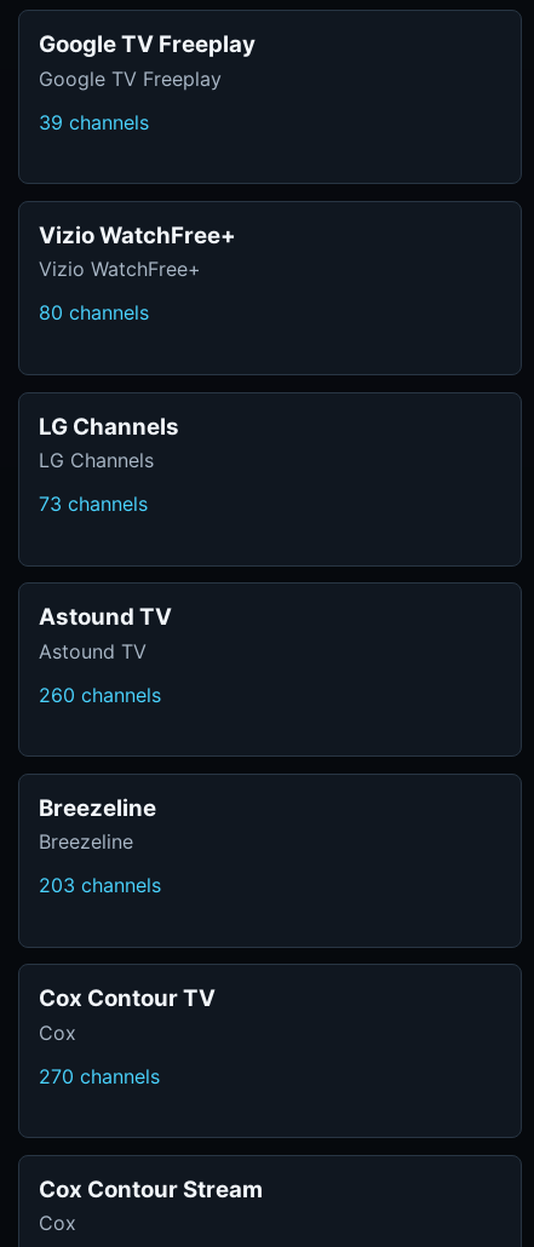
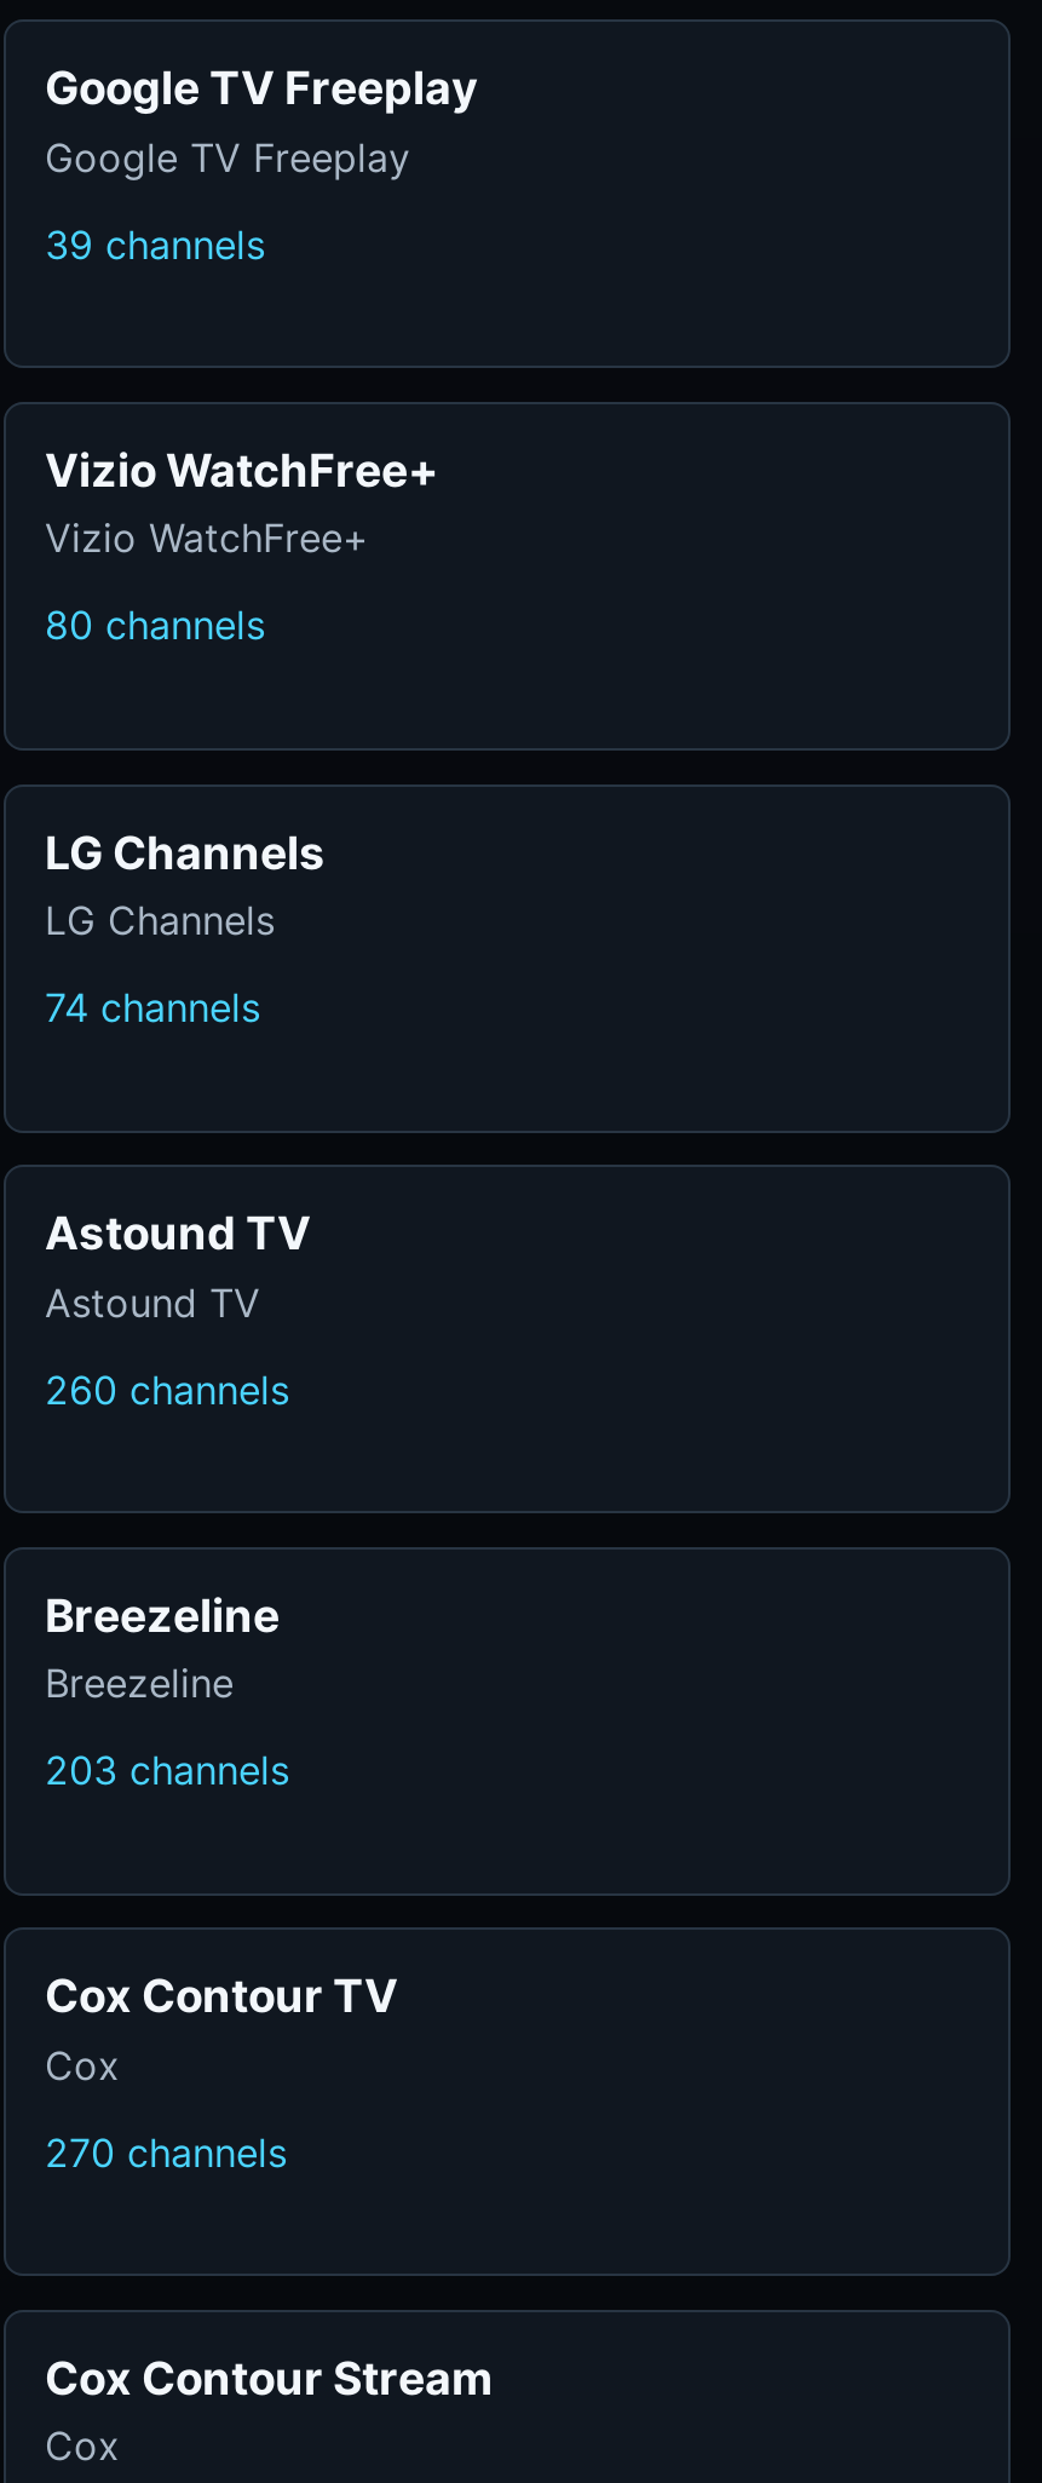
[39,492,148,516] 73 channels -> [45,983,260,1031] 74 channels

